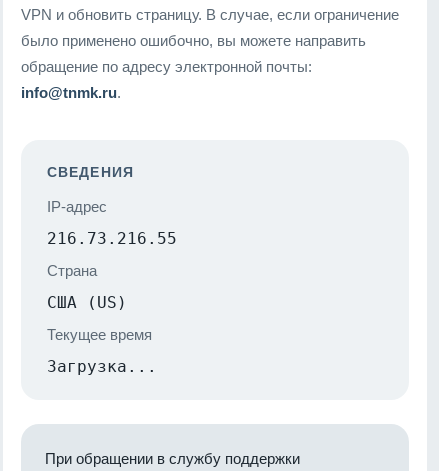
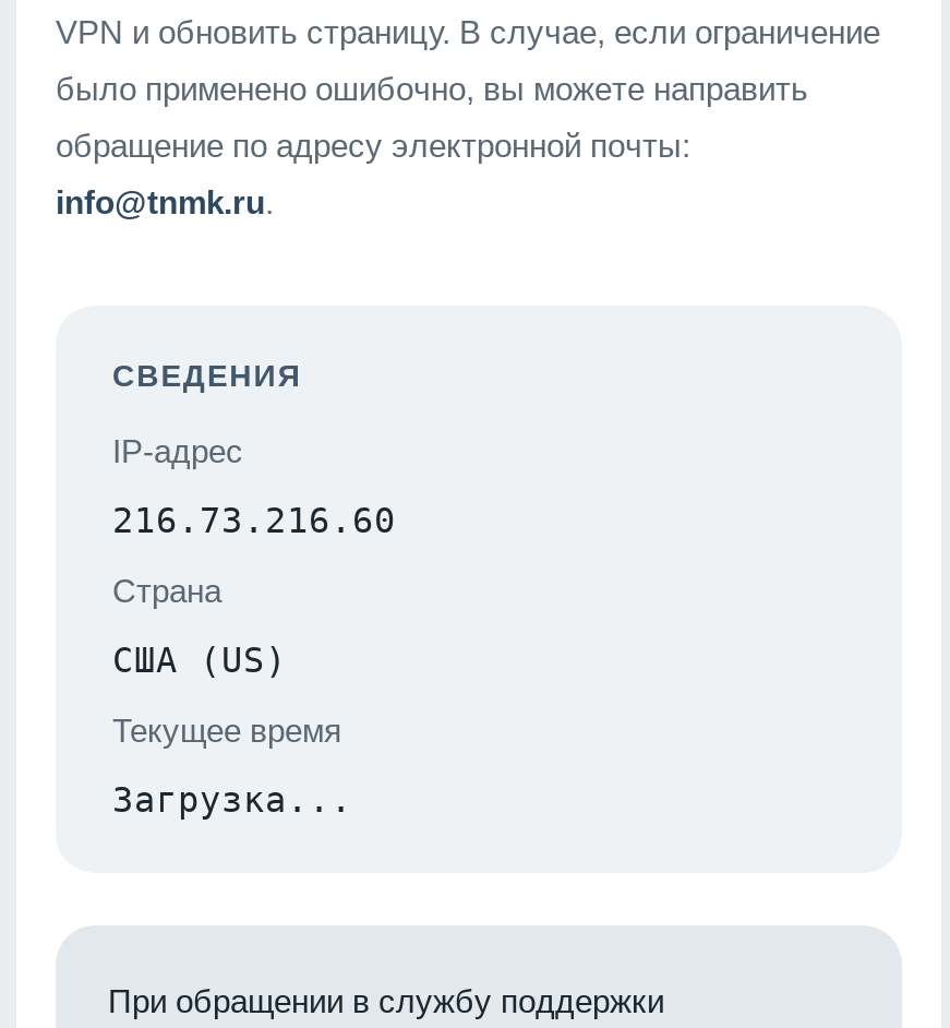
[47,228,177,247] 216.73.216.55 -> [112,499,396,540] 216.73.216.60

